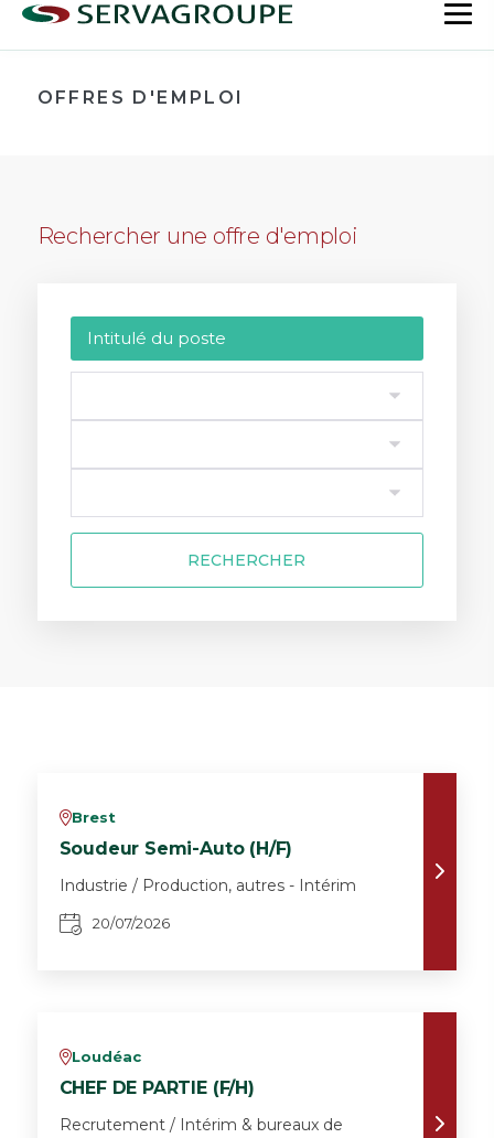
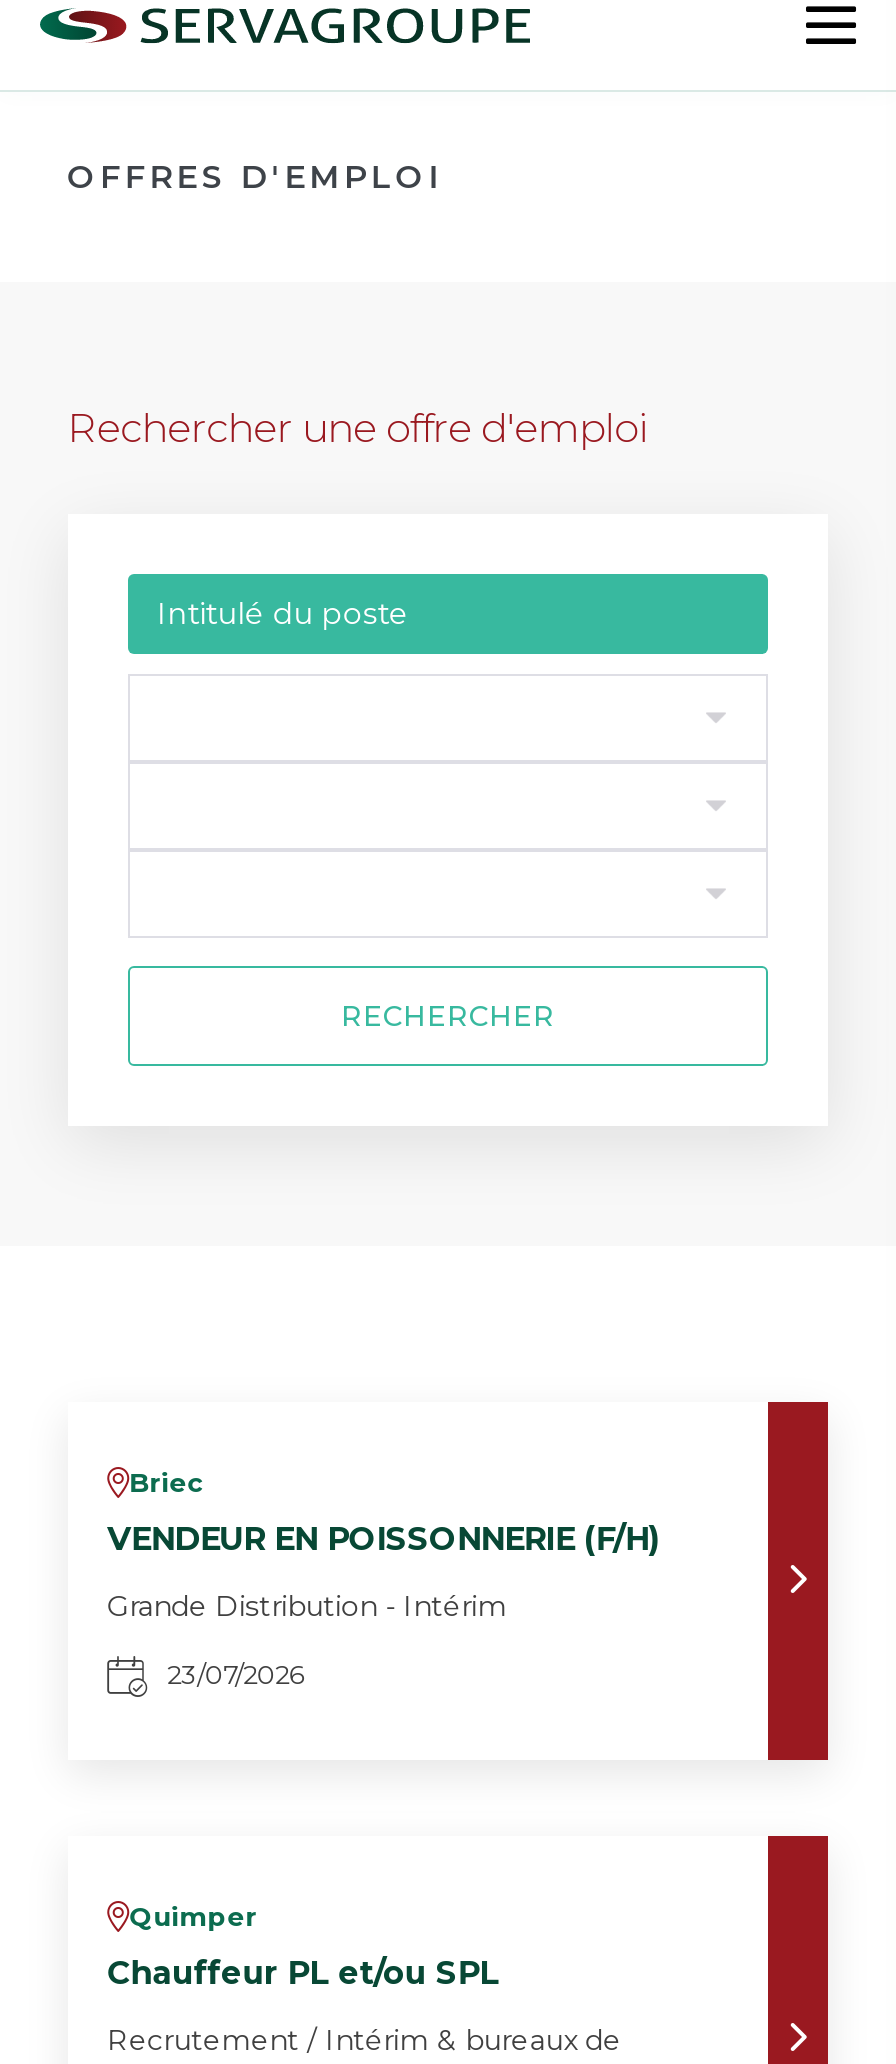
[59,808,115,825] vBrest -> [107,1465,203,1497] vBriec
[59,838,292,859] Soudeur Semi-Auto (H/F) -> [107,1520,660,1558] VENDEUR EN POISSONNERIE (F/H)
[59,876,356,895] Industrie / Production, autres - Intérim -> [107,1588,507,1624] Grande Distribution - Intérim
[92,915,169,932] 20/07/2026 -> [167,1659,305,1691] 23/07/2026
[59,1048,141,1065] vLoudéac -> [107,1900,257,1932] vQuimper
[59,1078,254,1099] CHEF DE PARTIE (F/H) -> [107,1955,499,1993] Chauffeur PL et/ou SPL

